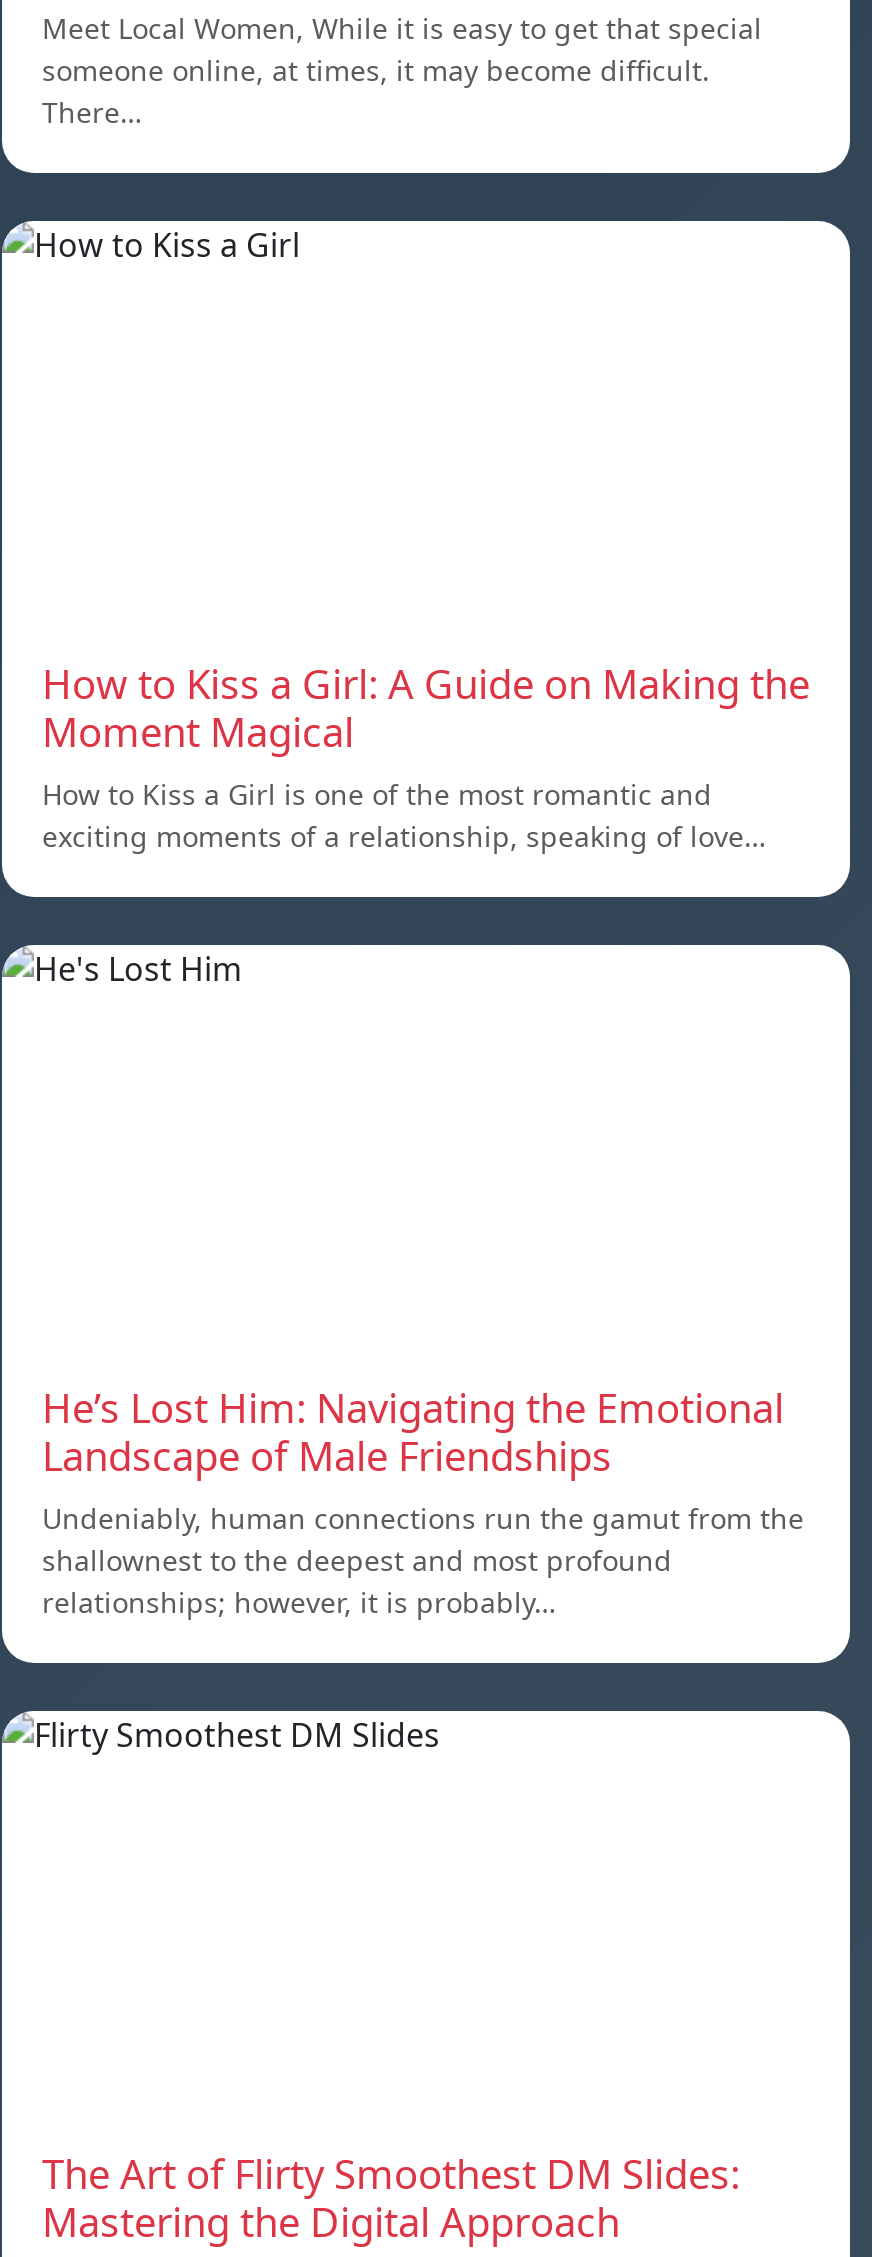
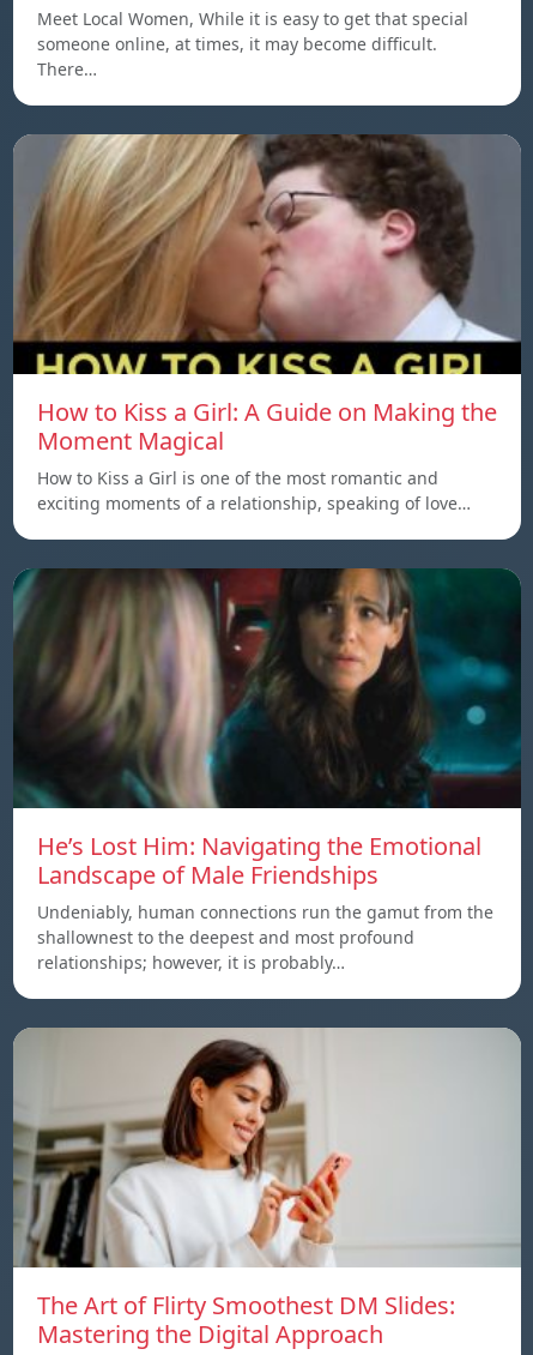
none -> [12,133,522,375] [image]
none -> [12,567,522,809] [image]
none -> [13,1028,521,1269] [image]

